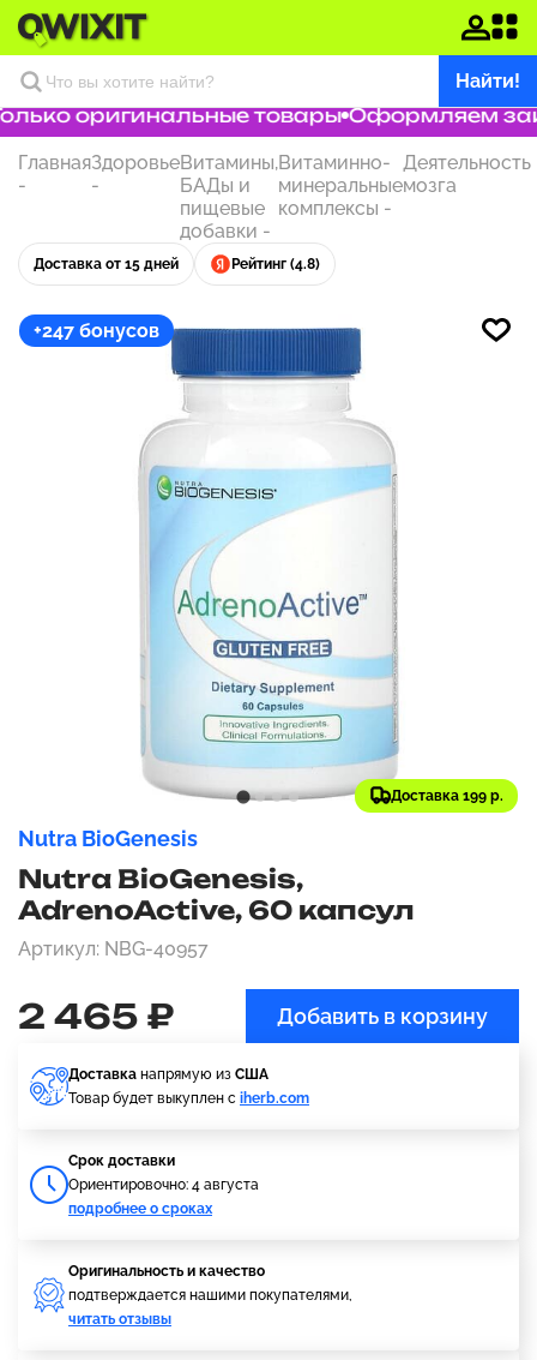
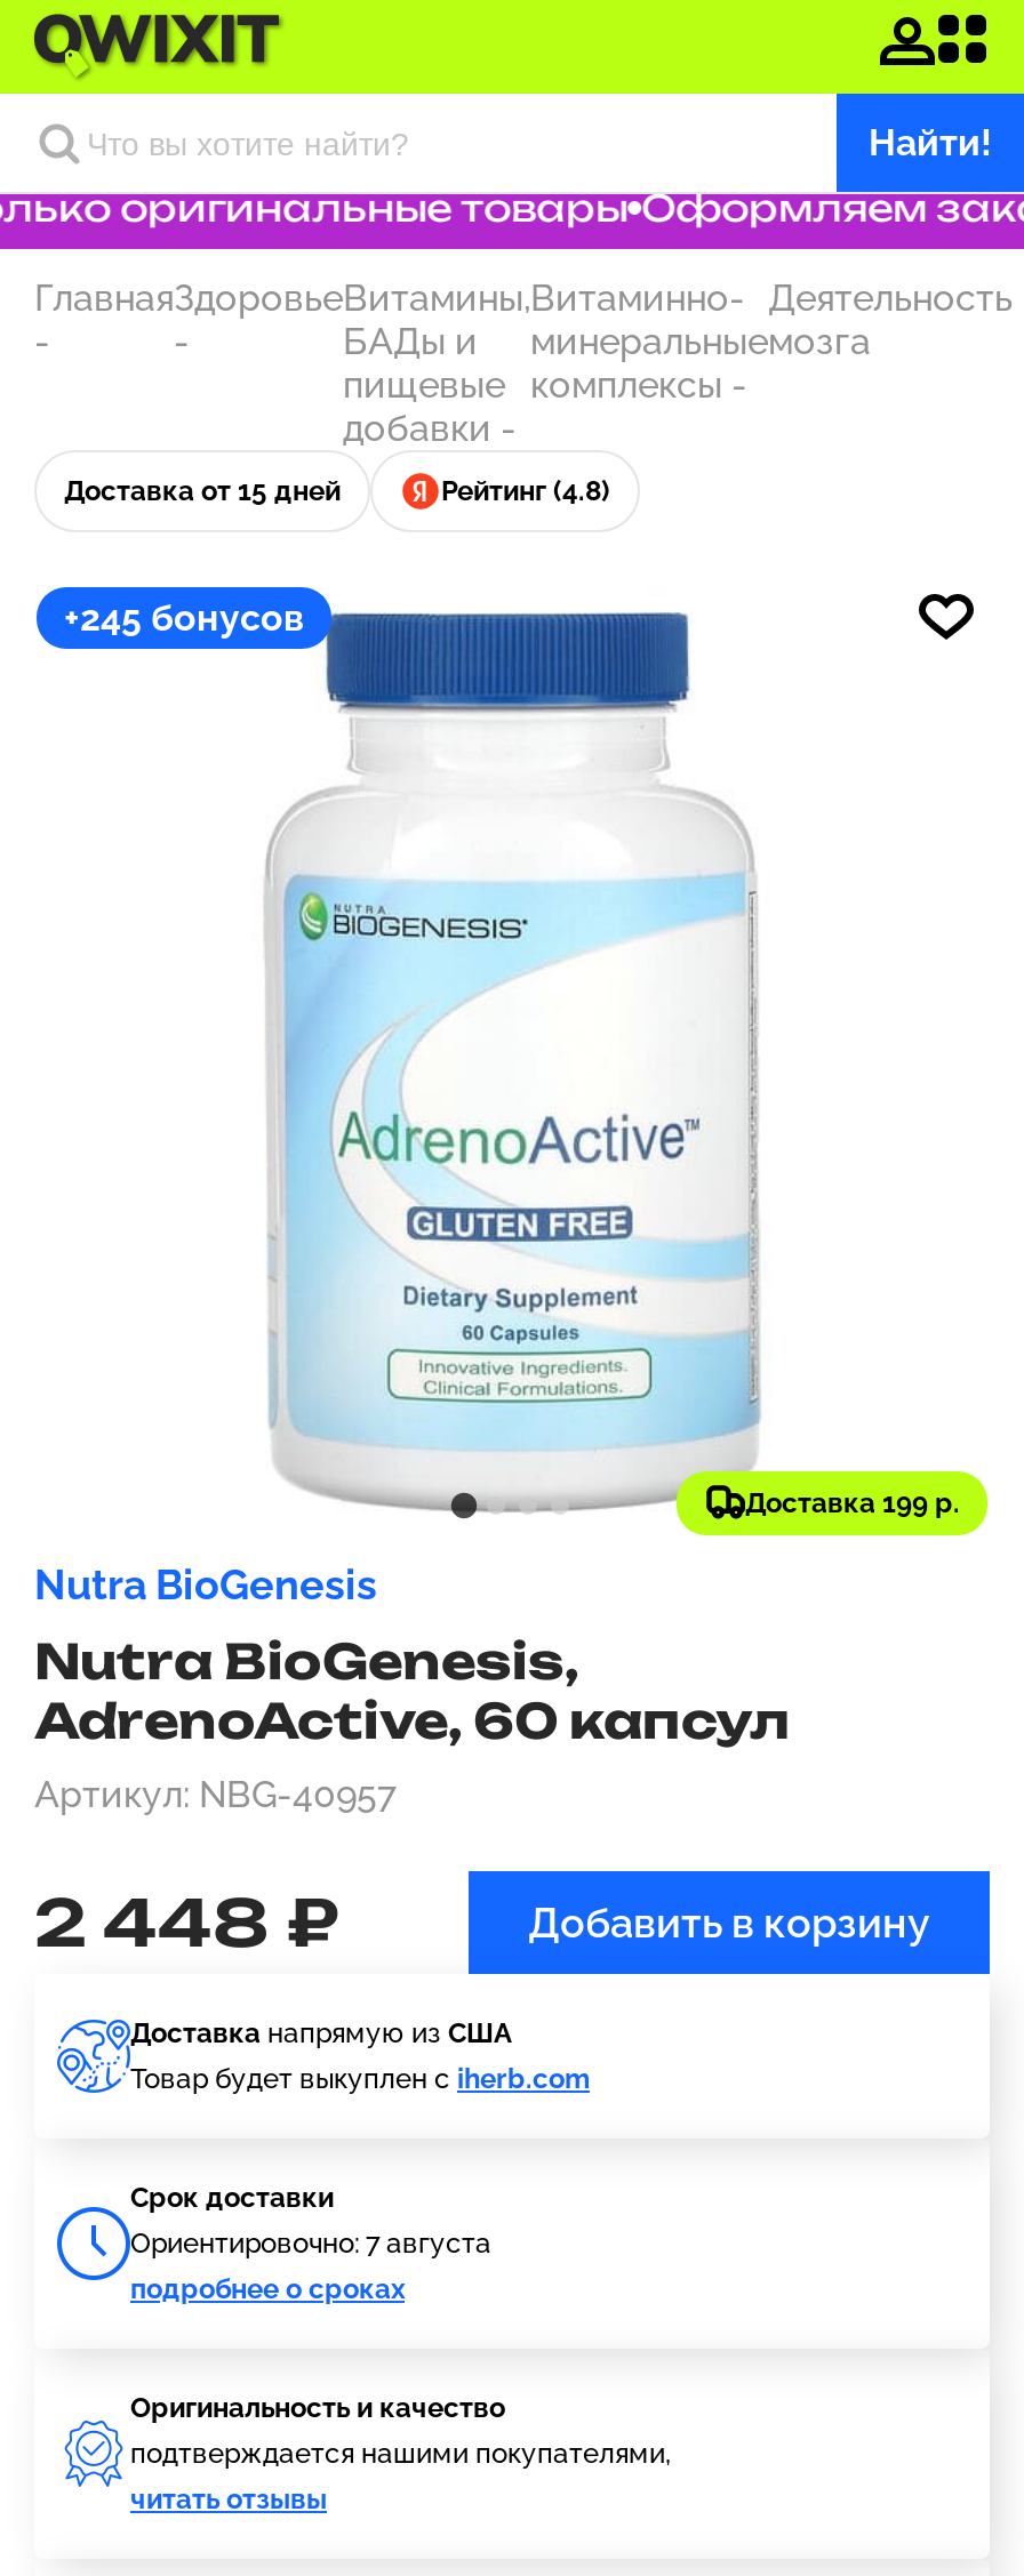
[34,319,159,342] +247 бонусов -> [64,596,304,640] +245 бонусов
[18,995,175,1037] 2 465 ₽ -> [34,1883,341,1963] 2 448 ₽
[68,1176,259,1193] Ориентировочно: 4 августа -> [130,2228,491,2260] Ориентировочно: 7 августа

